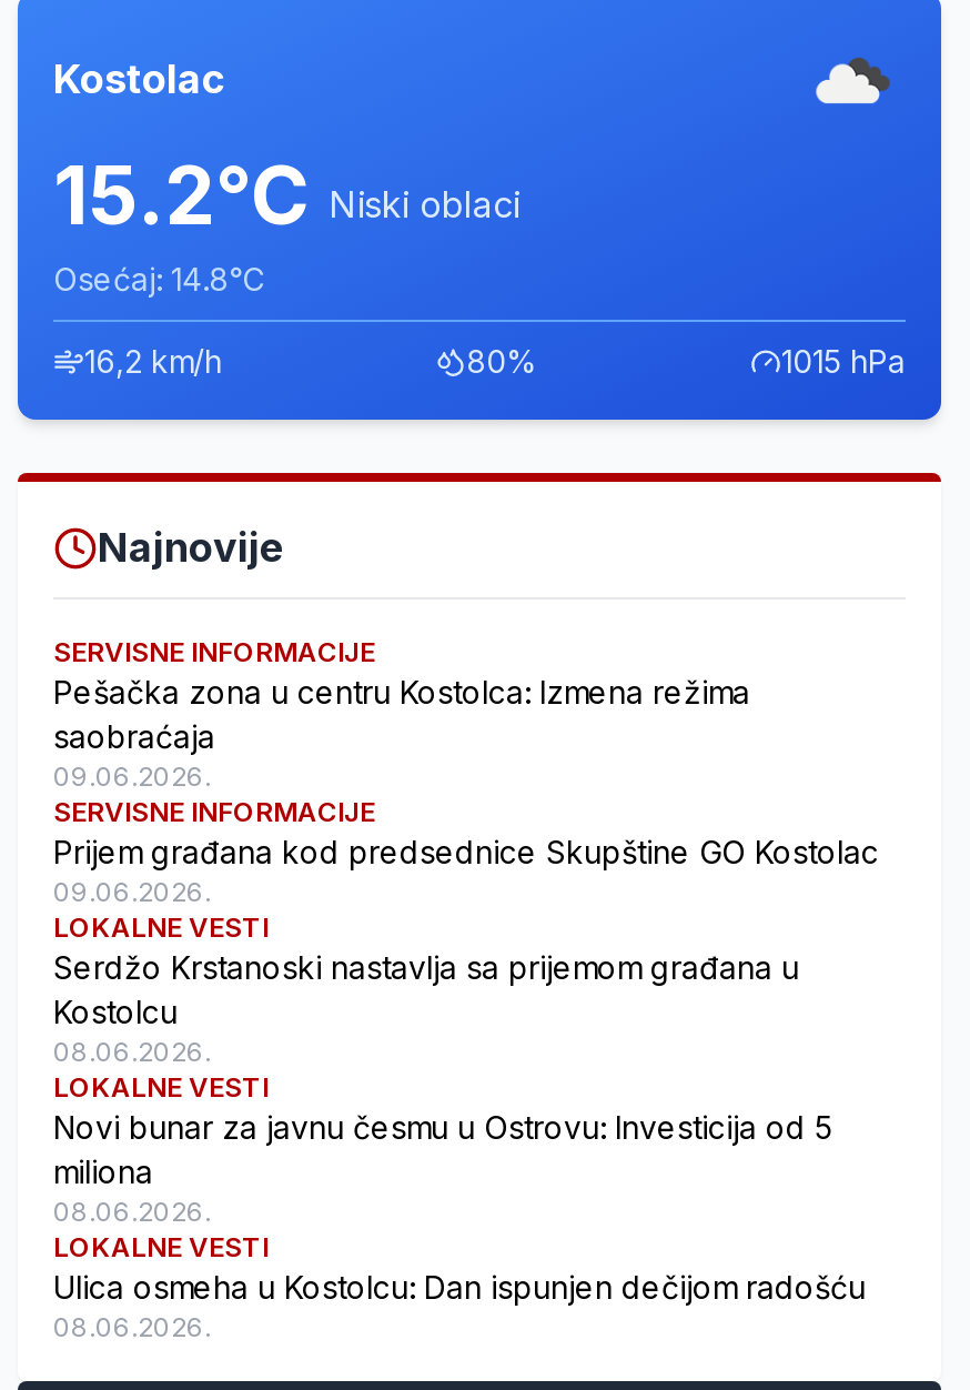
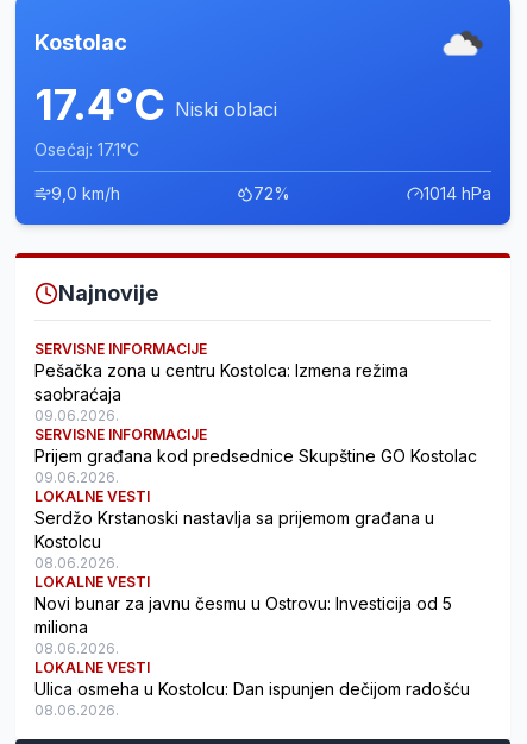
[53,147,519,245] 15.2°C Niski oblaci -> [34,79,277,131] 17.4°C Niski oblaci
[53,261,264,298] Osećaj: 14.8°C -> [34,140,139,160] Osećaj: 17.1°C
[84,343,222,381] 16,2 km/h -> [51,184,120,204] 9,0 km/h
[466,343,537,381] 80% -> [253,184,290,204] 72%
[781,343,906,381] 1015 hPa -> [424,184,491,204] 1014 hPa

